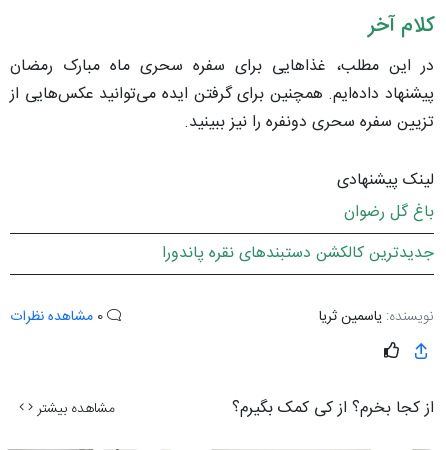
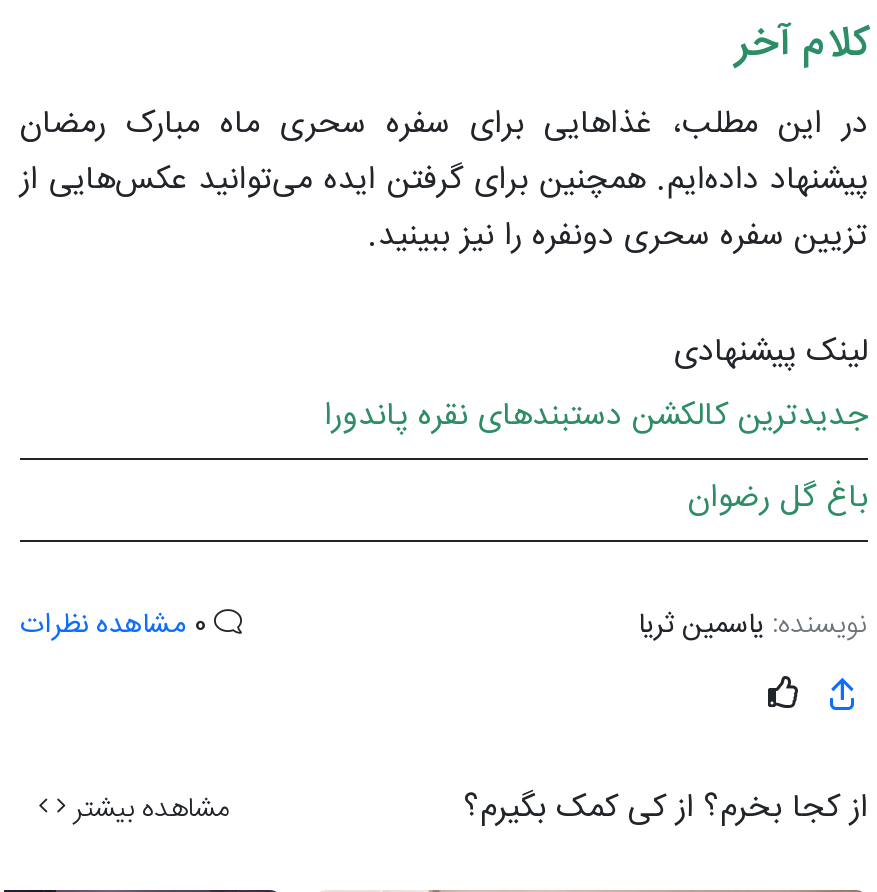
moved [344,199,434,226] -> [688,472,868,526]: باغ گل رضوان
moved [162,240,434,267] -> [324,390,868,444]: جدیدترین کالکشن دستبندهای نقره پاندورا

